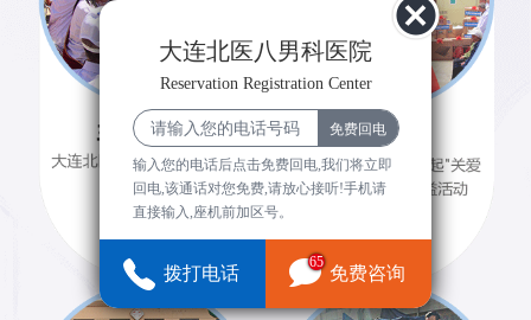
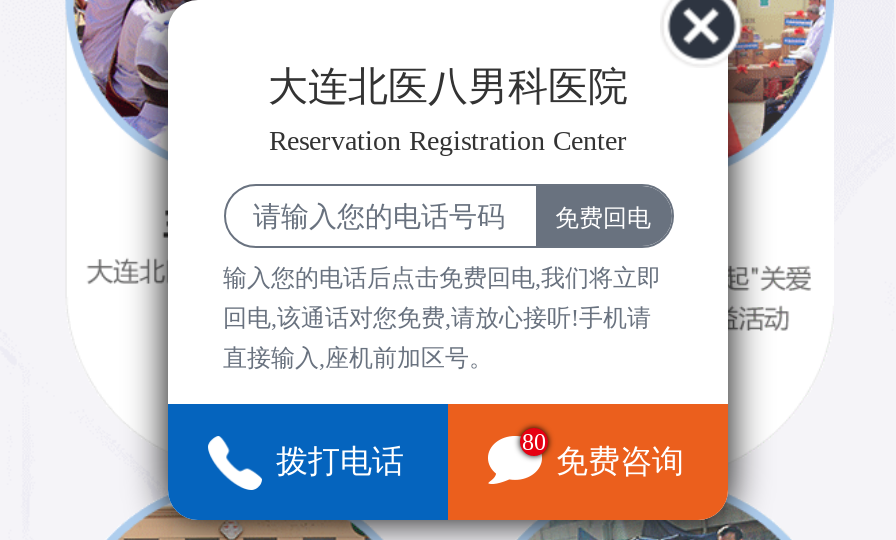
[309,253,324,270] 65 -> [522,427,546,455] 80

